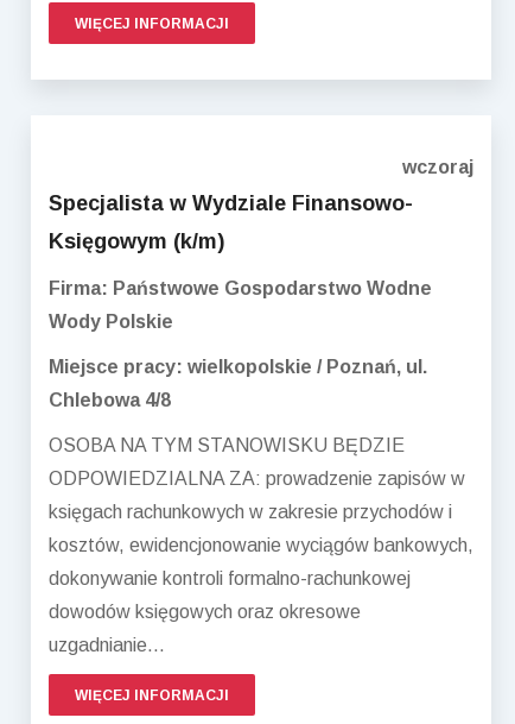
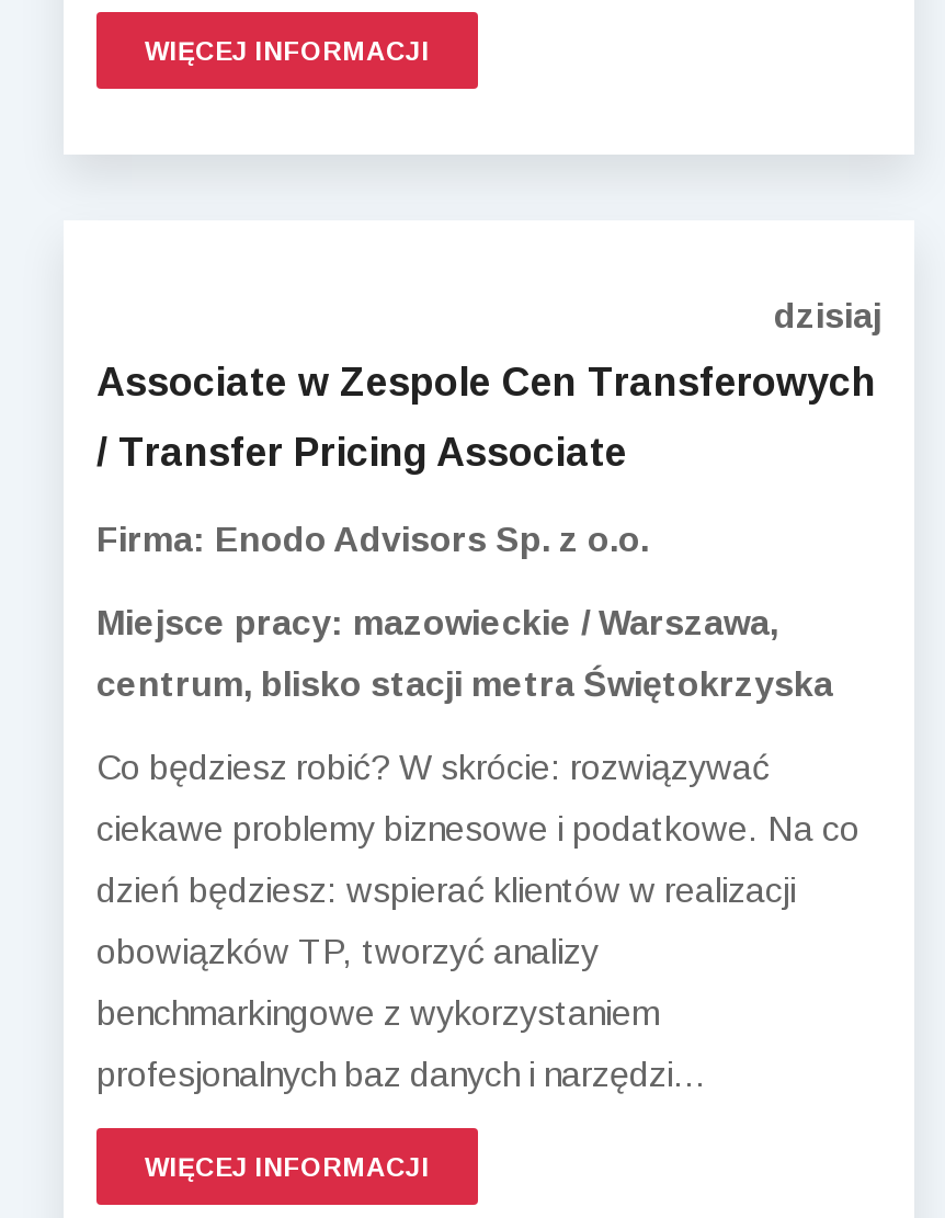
[49,157,473,655] wczoraj | Specjalista w Wydziale Finansowo- | Księgowym (k/m) | Firma: Państwowe Gospodarstwo Wodne | Wody Polskie | Miejsce pracy: wielkopolskie / Poznań, ul. | Chlebowa 4/8 | OSOBA NA TYM STANOWISKU BĘDZIE | ODPOWIEDZIALNA ZA: prowadzenie zapisów w | księgach rachunkowych w zakresie przychodów i | kosztów, ewidencjonowanie wyciągów bankowych, | dokonywanie kontroli formalno-rachunkowej | dowodów księgowych oraz okresowe | uzgadnianie... -> [96,297,881,1093] dzisiaj | Associate w Zespole Cen Transferowych | / Transfer Pricing Associate | Firma: Enodo Advisors Sp. z o.o. | Miejsce pracy: mazowieckie / Warszawa, | centrum, blisko stacji metra Świętokrzyska | Co będziesz robić? W skrócie: rozwiązywać | ciekawe problemy biznesowe i podatkowe. Na co | dzień będziesz: wspierać klientów w realizacji | obowiązków TP, tworzyć analizy | benchmarkingowe z wykorzystaniem | profesjonalnych baz danych i narzędzi...

